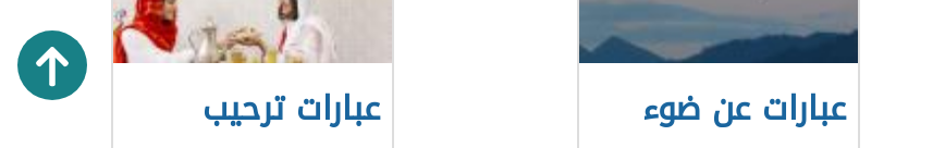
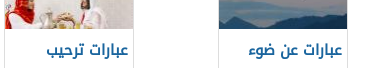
[15,28,89,102] [image] -> none

